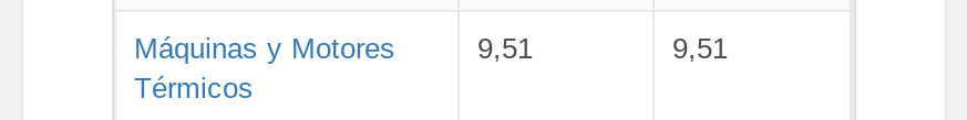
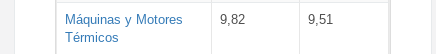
[477,32,533,65] 9,51 -> [220,12,245,27] 9,82

